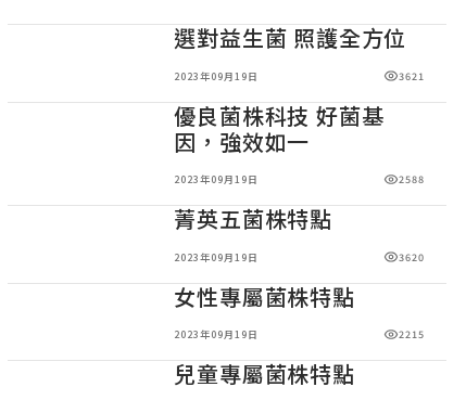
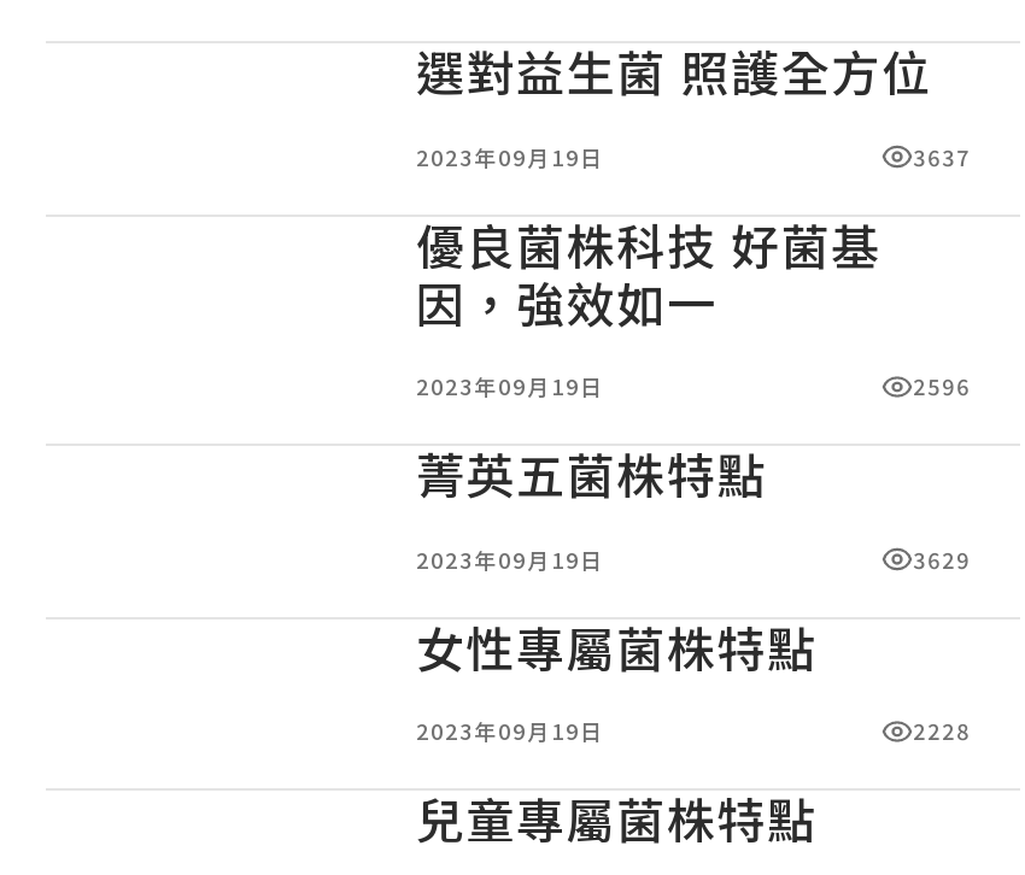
[398,69,424,83] 3621 -> [913,142,971,173] 3637
[398,173,424,187] 2588 -> [913,372,971,404] 2596
[398,250,424,264] 3620 -> [913,545,971,576] 3629
[398,328,424,342] 2215 -> [913,717,971,748] 2228

